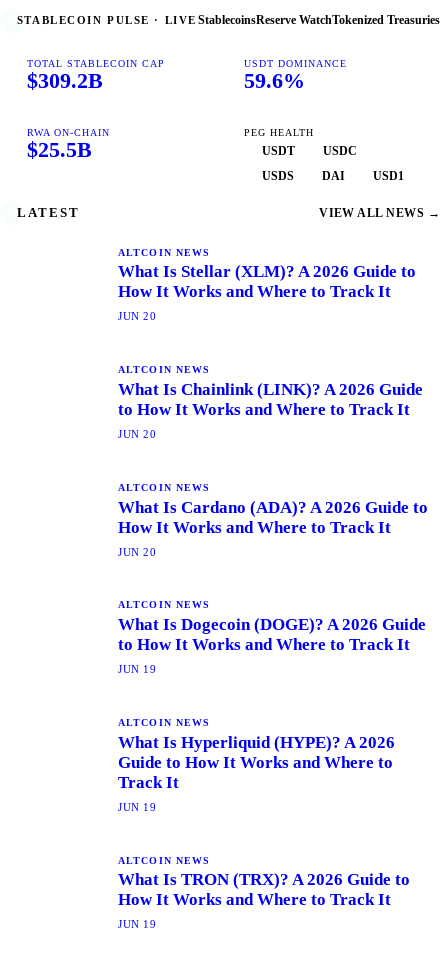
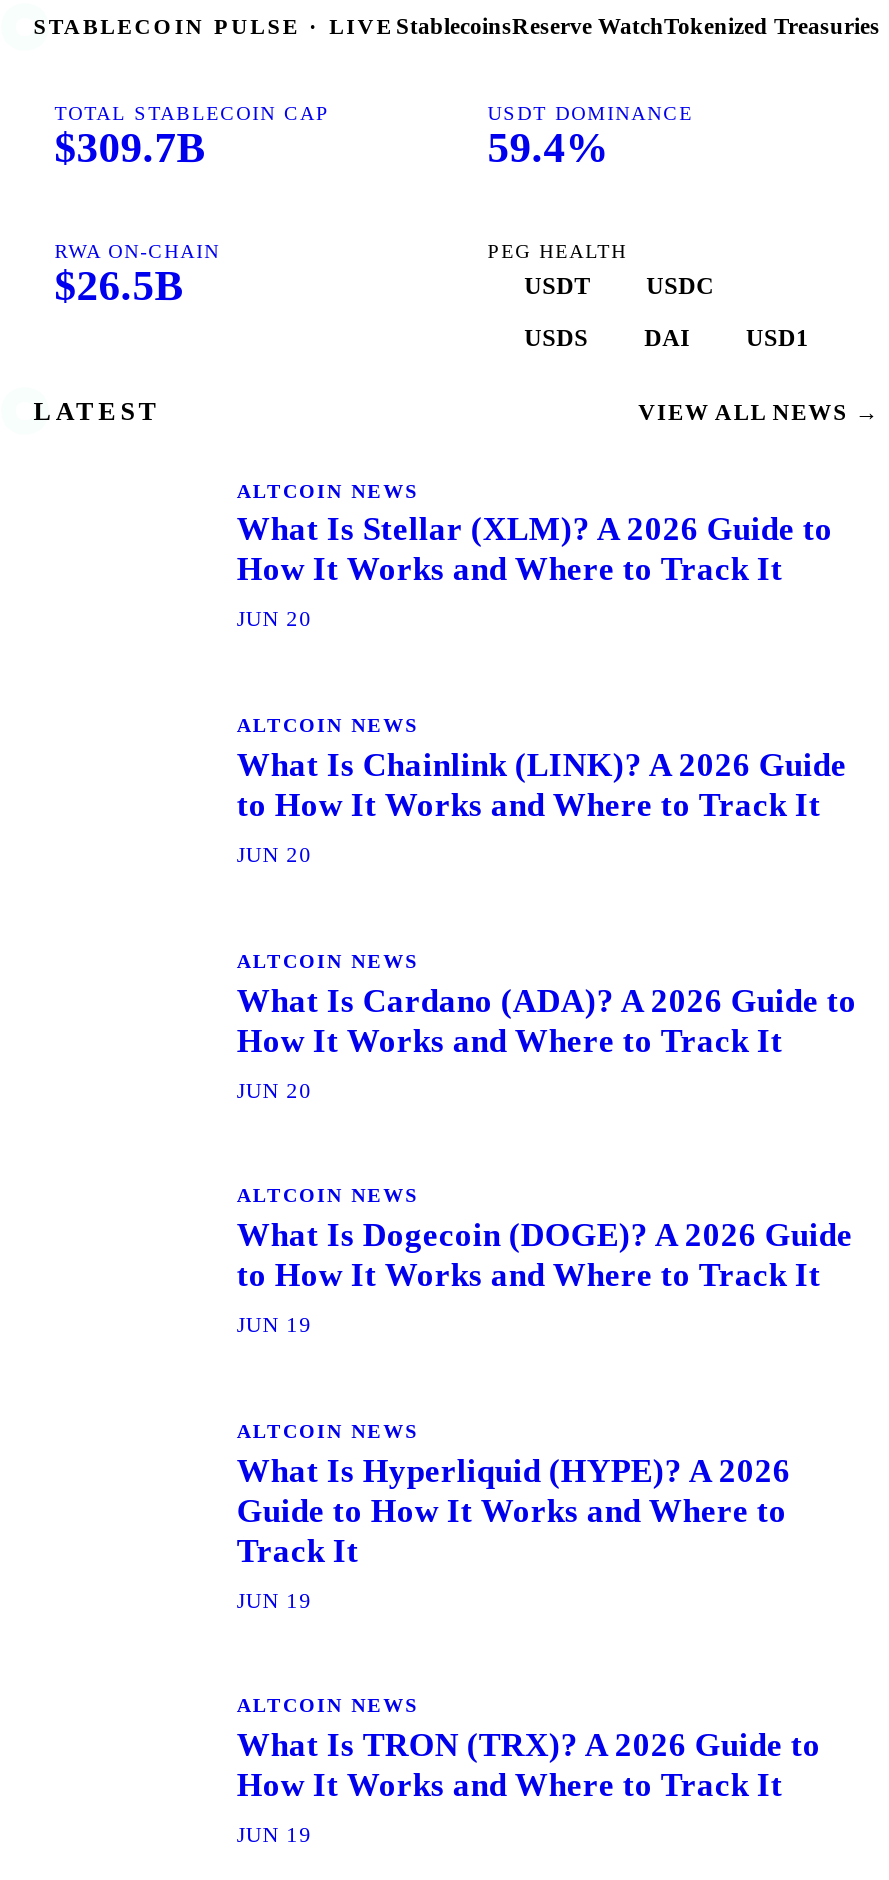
[27,69,103,93] $309.2B -> [54,125,206,173] $309.7B
[244,69,305,93] 59.6% -> [487,125,609,173] 59.4%
[27,138,92,162] $25.5B -> [54,263,184,311] $26.5B

